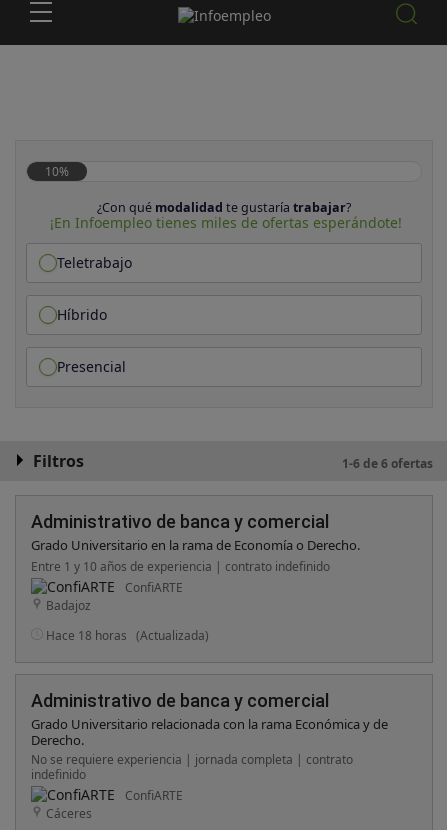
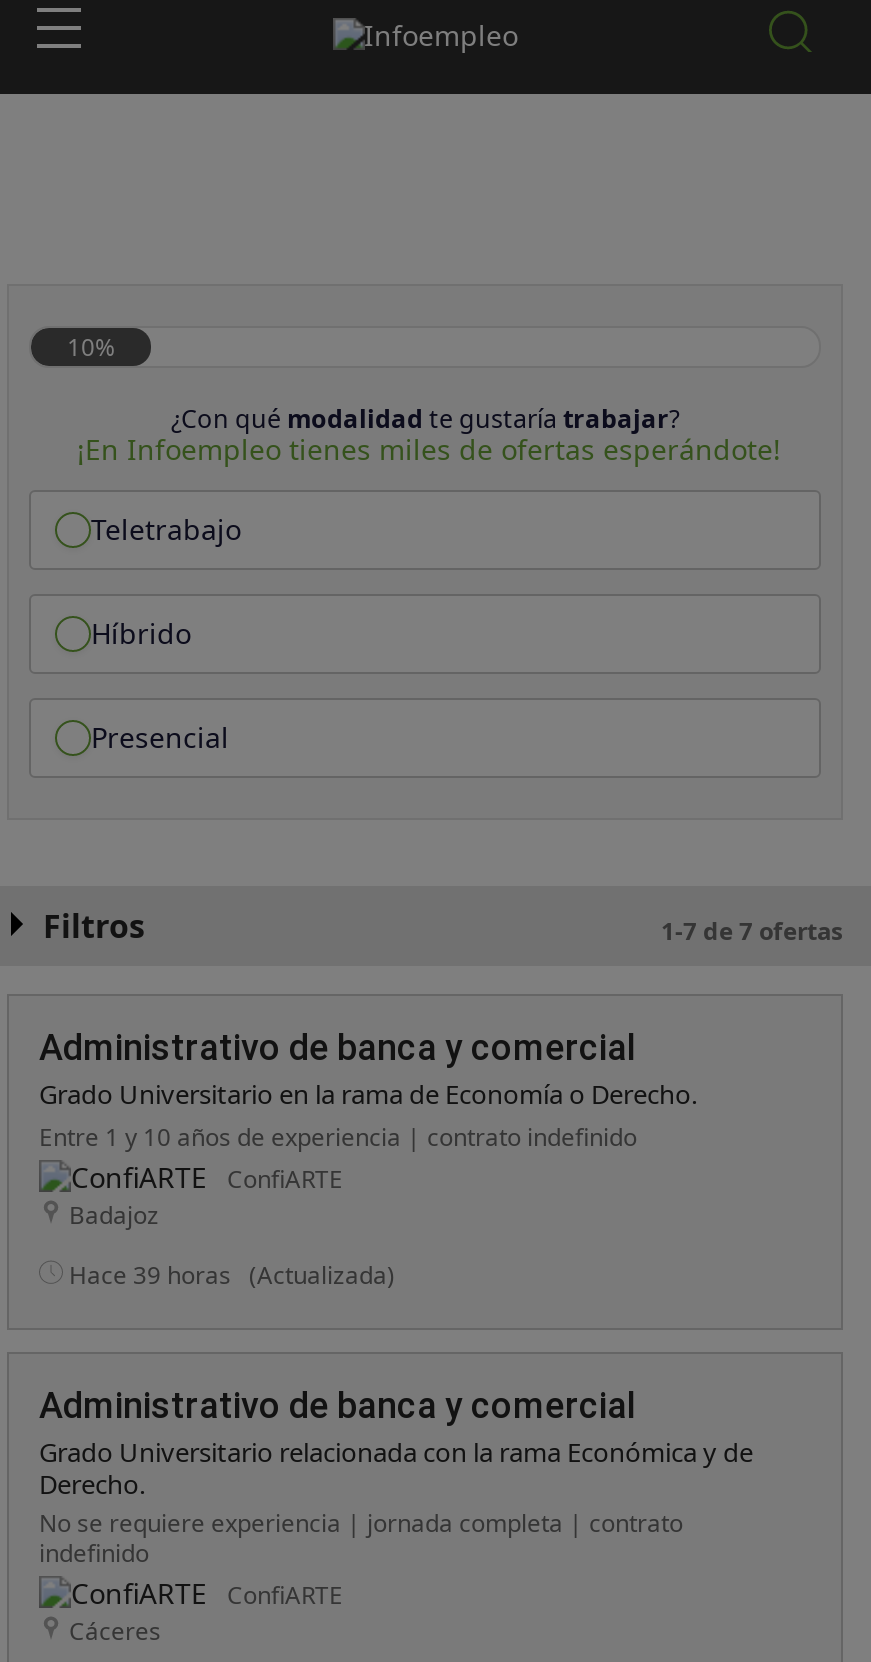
[342,455,433,472] 1-6 de 6 ofertas -> [661,914,843,948] 1-7 de 7 ofertas
[46,627,209,644] Hace 18 horas (Actualizada) -> [69,1258,395,1292] Hace 39 horas (Actualizada)

